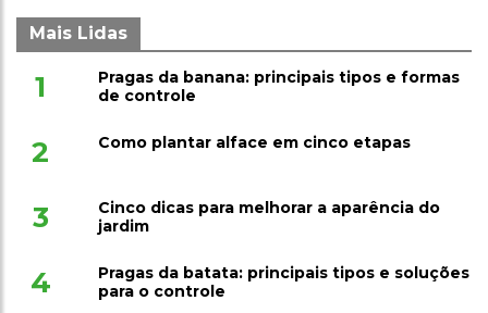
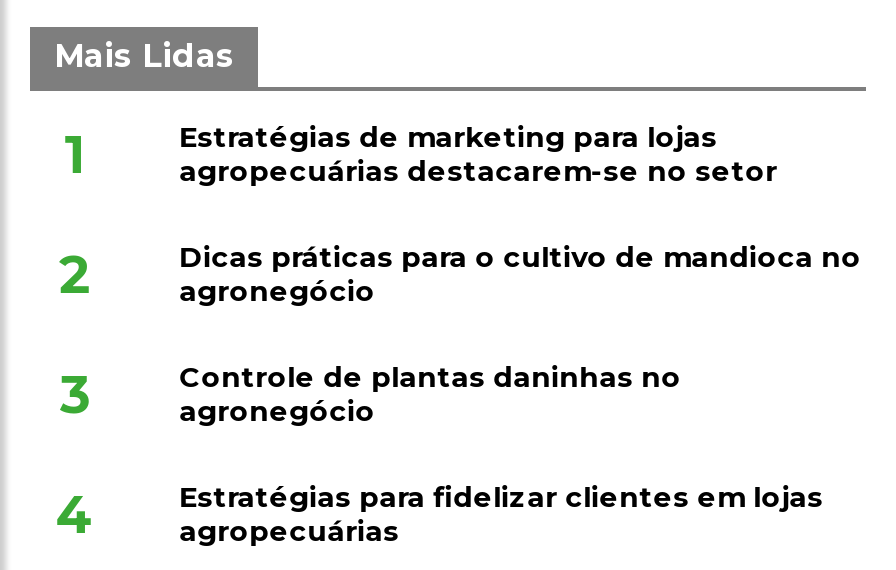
[98,68,459,106] Pragas da banana: principais tipos e formas | de controle -> [179,120,777,190] Estratégias de marketing para lojas | agropecuárias destacarem-se no setor
[98,133,410,153] Como plantar alface em cinco etapas -> [179,240,861,310] Dicas práticas para o cultivo de mandioca no | agronegócio
[98,198,440,236] Cinco dicas para melhorar a aparência do | jardim -> [179,360,681,430] Controle de plantas daninhas no | agronegócio
[98,263,469,301] Pragas da batata: principais tipos e soluções | para o controle -> [179,480,823,550] Estratégias para fidelizar clientes em lojas | agropecuárias

